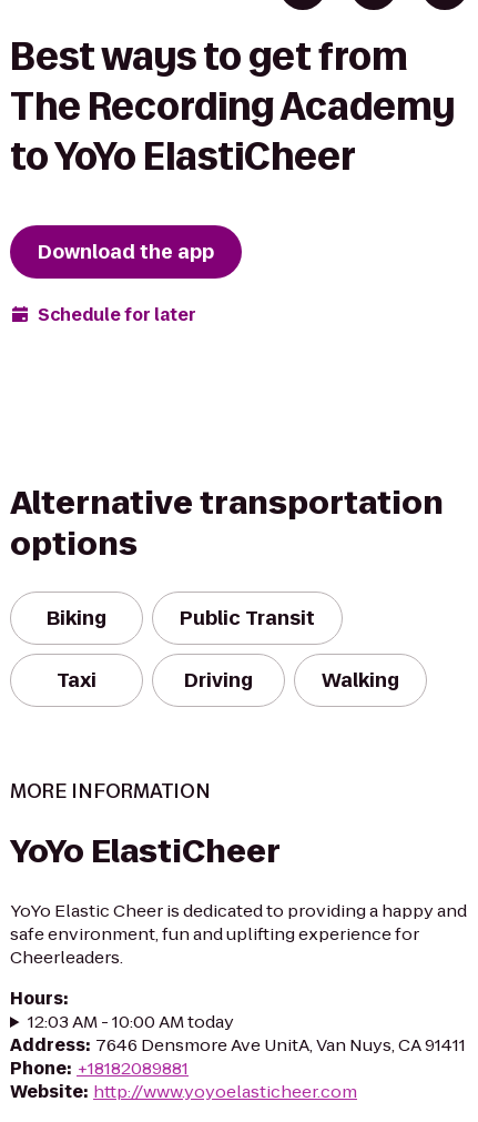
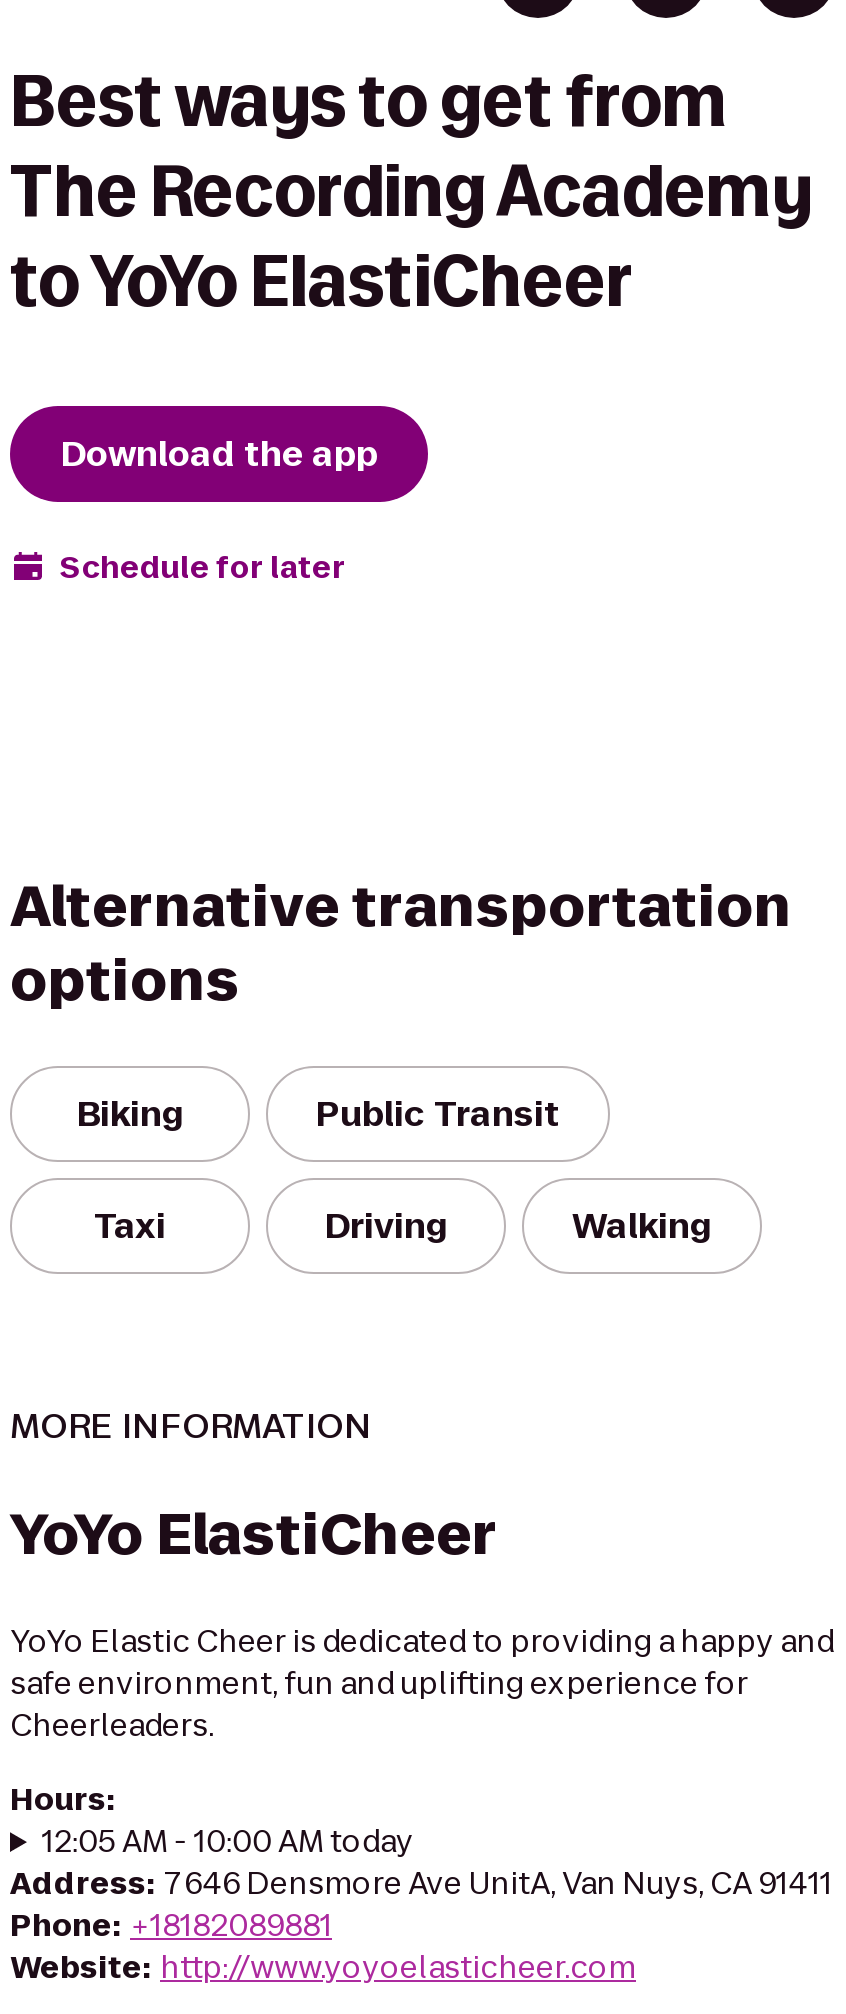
[28,1010,234,1033] 12:03 AM - 10:00 AM today -> [42,1820,414,1862] 12:05 AM - 10:00 AM today

